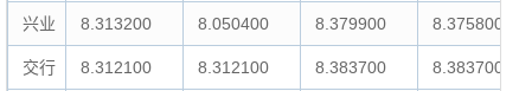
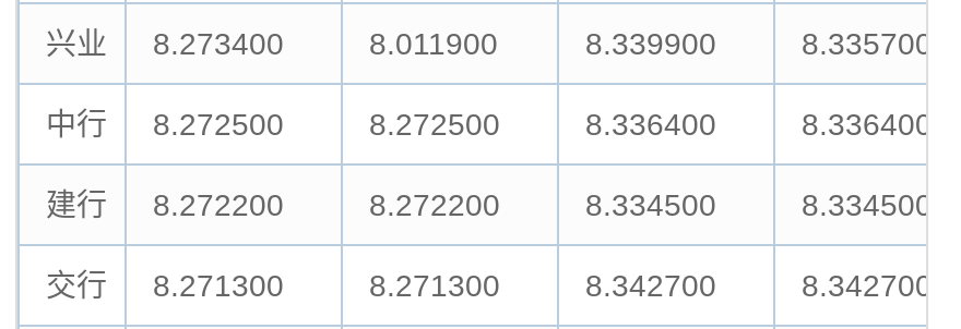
[76,14,504,33] 8.313200 | 8.050400 | 8.379900 | 8.375800 -> [37,26,933,222] 8.273400 | 8.011900 | 8.339900 | 8.335700 | 中行 | 8.272500 | 8.272500 | 8.336400 | 8.336400 | 建行 | 8.272200 | 8.272200 | 8.334500 | 8.334500
[76,58,504,77] 8.312100 | 8.312100 | 8.383700 | 8.383700 -> [144,268,933,303] 8.271300 | 8.271300 | 8.342700 | 8.342700

